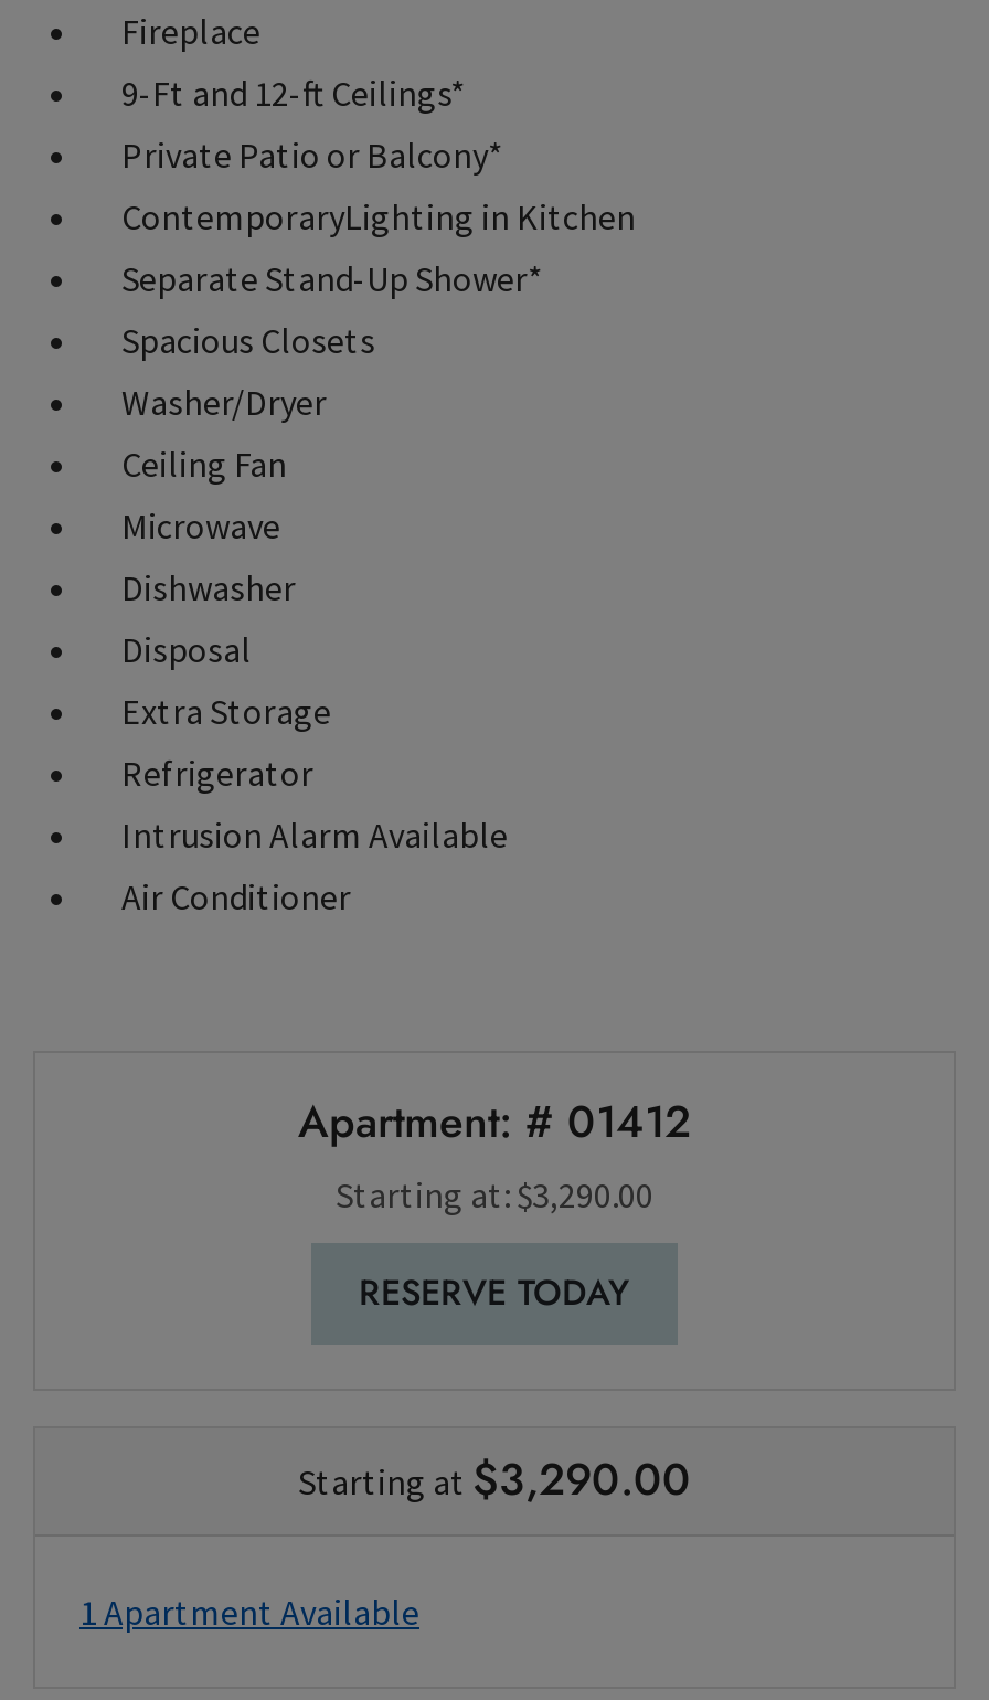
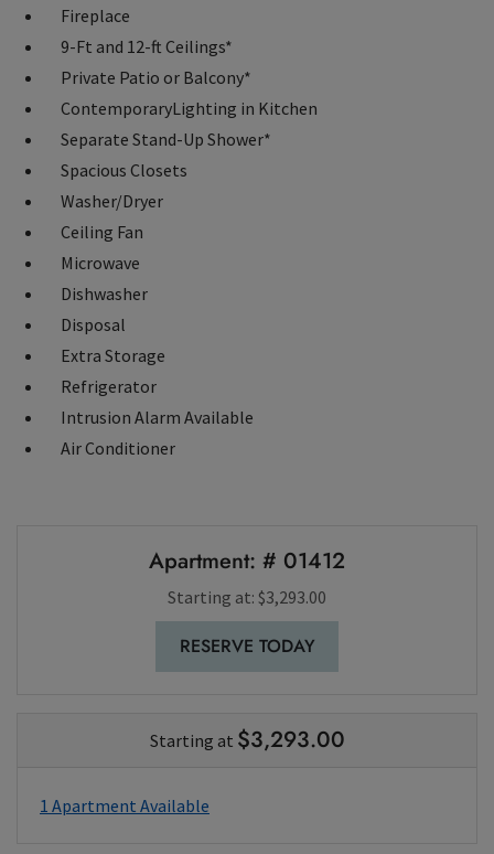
[336,1172,653,1216] Starting at: $3,290.00 -> [168,586,326,608] Starting at: $3,293.00
[298,1448,691,1512] Starting at $3,290.00 -> [149,724,345,756] Starting at $3,293.00

